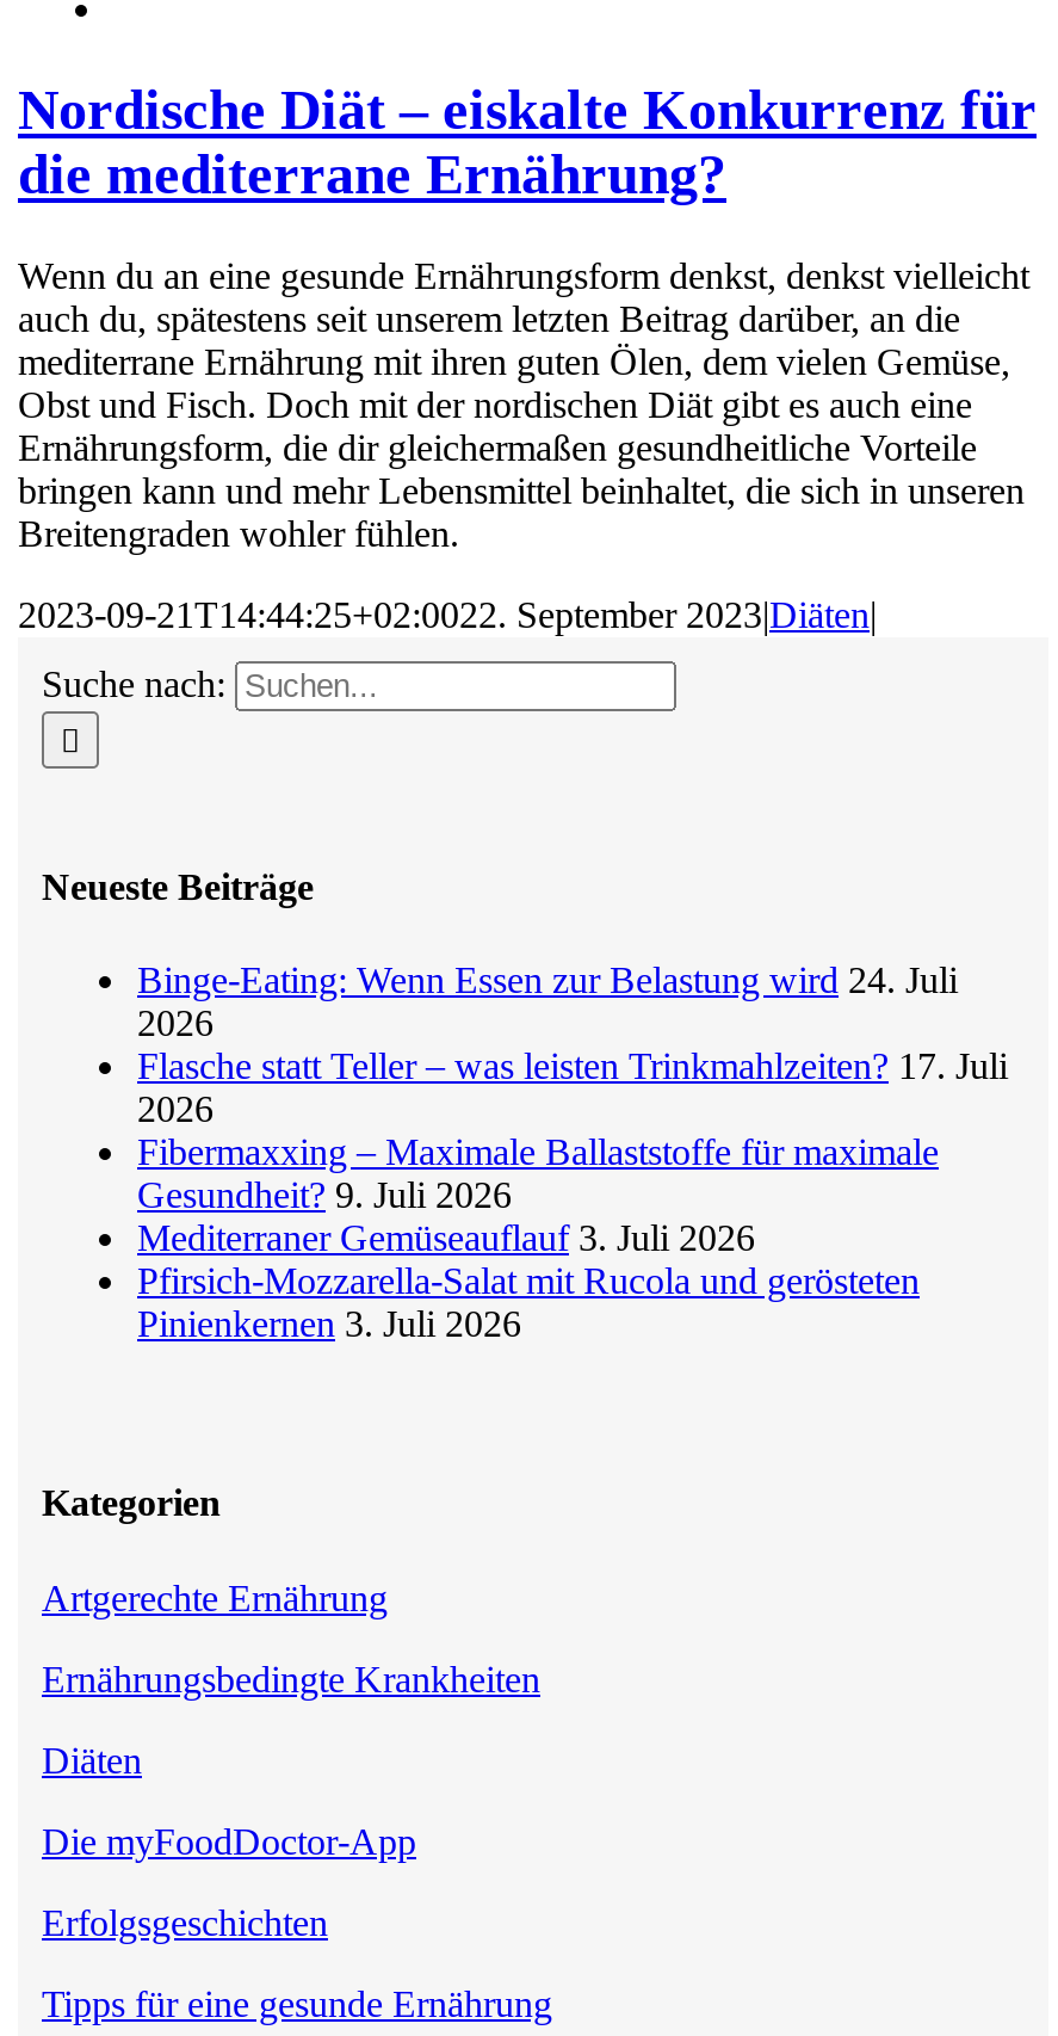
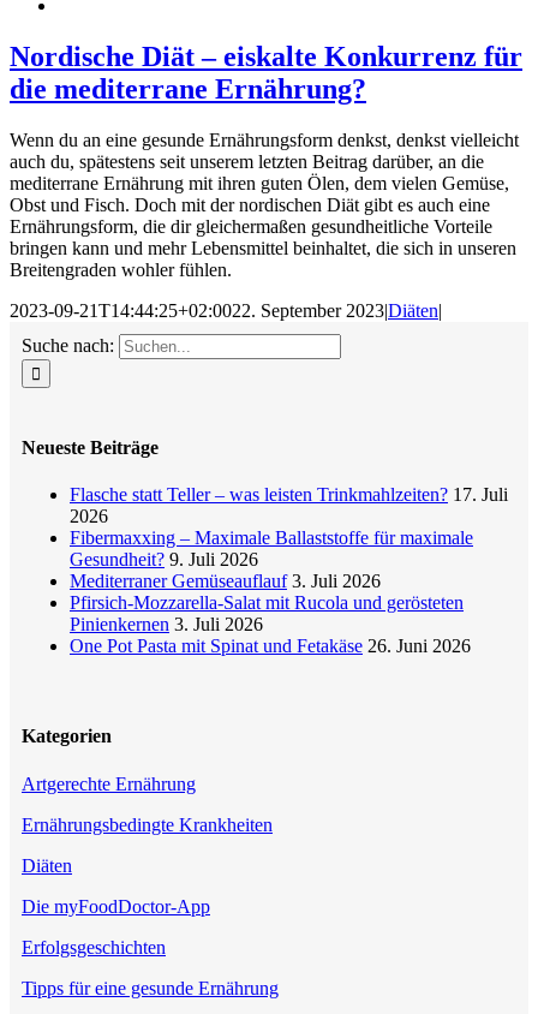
[137,960,958,1044] Binge-Eating: Wenn Essen zur Belastung wird 24. Juli | 2026 -> none
moved [137,1046,1008,1344] -> [70,484,508,635]: Flasche statt Teller – was leisten Trinkmahlzeiten? 17. Juli | 2026 | Fibermaxxing – Maximale Ballaststoffe für maximale | Gesundheit? 9. Juli 2026 | Mediterraner Gemüseauflauf 3. Juli 2026 | Pfirsich-Mozzarella-Salat mit Rucola und gerösteten | Pinienkernen 3. Juli 2026
none -> [70,636,471,656] One Pot Pasta mit Spinat und Fetakäse 26. Juni 2026

